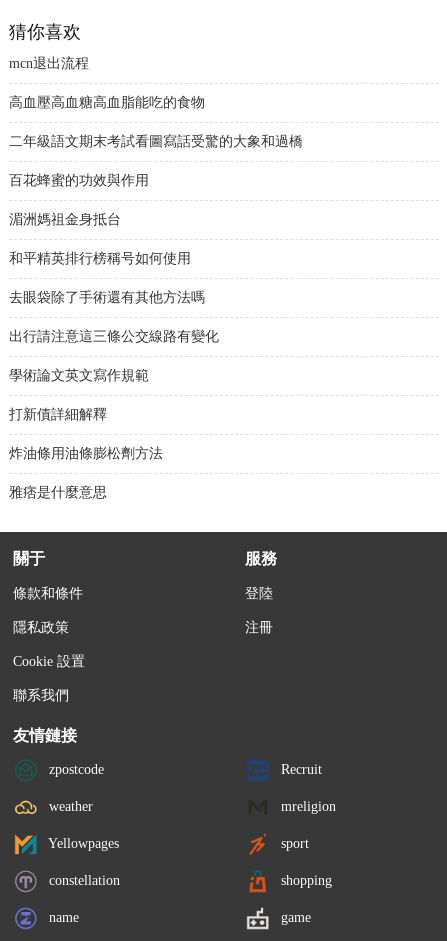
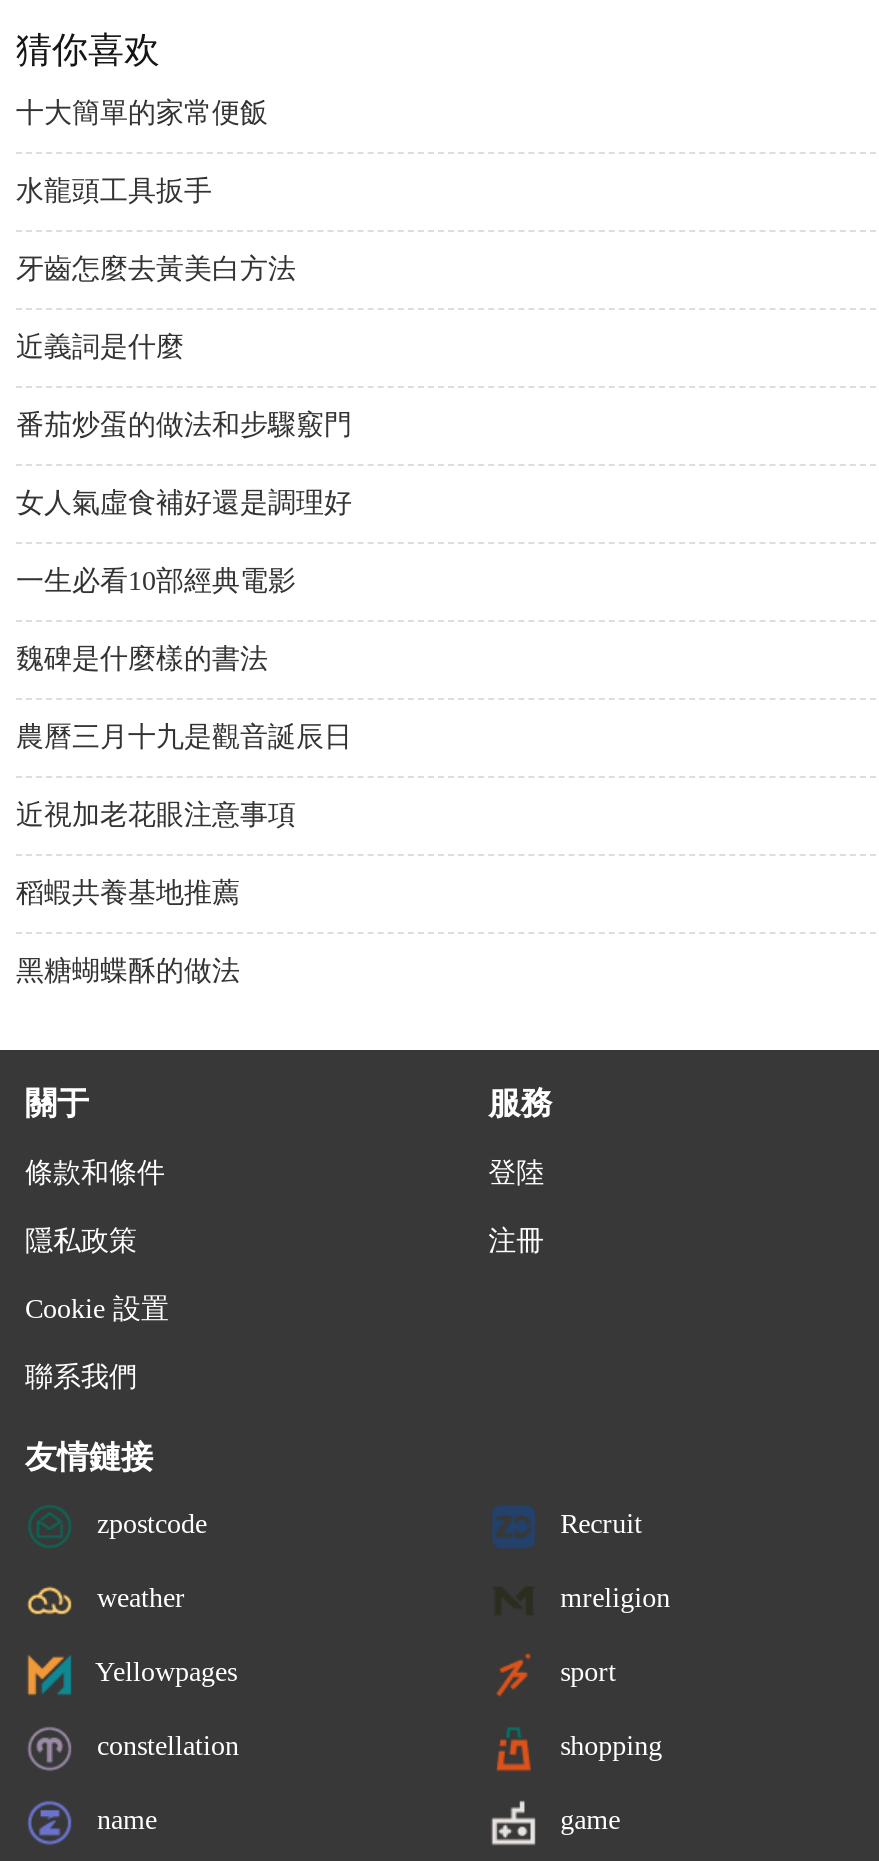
[9,56,89,71] mcn退出流程 -> [16,98,268,128] 十大簡單的家常便飯
[9,95,205,110] 高血壓高血糖高血脂能吃的食物 -> [16,176,212,206] 水龍頭工具扳手
[9,134,303,149] 二年級語文期末考試看圖寫話受驚的大象和過橋 -> [16,254,296,284] 牙齒怎麼去黃美白方法
[9,173,149,188] 百花蜂蜜的功效與作用 -> [16,332,184,362] 近義詞是什麼
[9,212,121,227] 湄洲媽祖金身抵台 -> [16,410,352,440] 番茄炒蛋的做法和步驟竅門
[9,251,191,266] 和平精英排行榜稱号如何使用 -> [16,488,352,518] 女人氣虛食補好還是調理好
[9,290,205,305] 去眼袋除了手術還有其他方法嗎 -> [16,566,296,596] 一生必看10部經典電影
[9,329,219,344] 出行請注意這三條公交線路有變化 -> [16,644,268,674] 魏碑是什麼樣的書法
[9,368,149,383] 學術論文英文寫作規範 -> [16,722,352,752] 農曆三月十九是觀音誕辰日
[9,407,107,422] 打新債詳細解釋 -> [16,800,296,830] 近視加老花眼注意事項
[9,446,163,461] 炸油條用油條膨松劑方法 -> [16,878,240,908] 稻蝦共養基地推薦
[9,485,107,500] 雅痞是什麼意思 -> [16,956,240,986] 黑糖蝴蝶酥的做法

